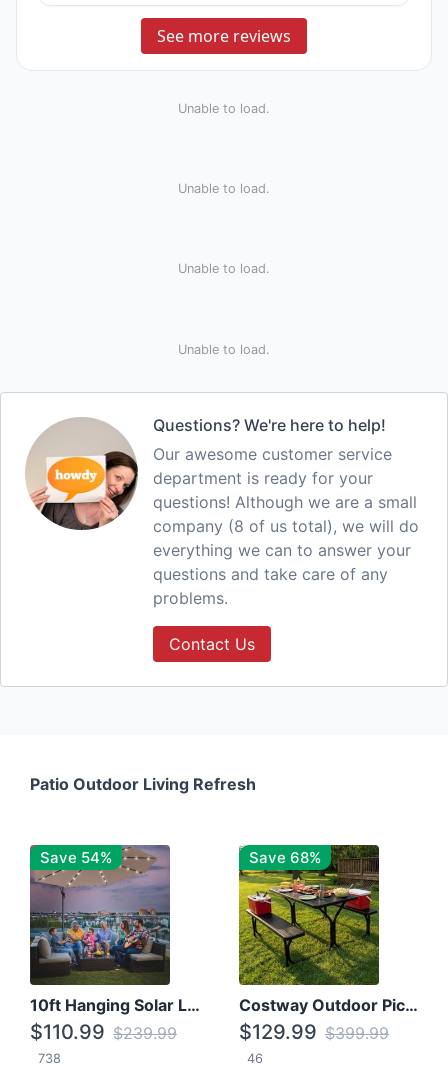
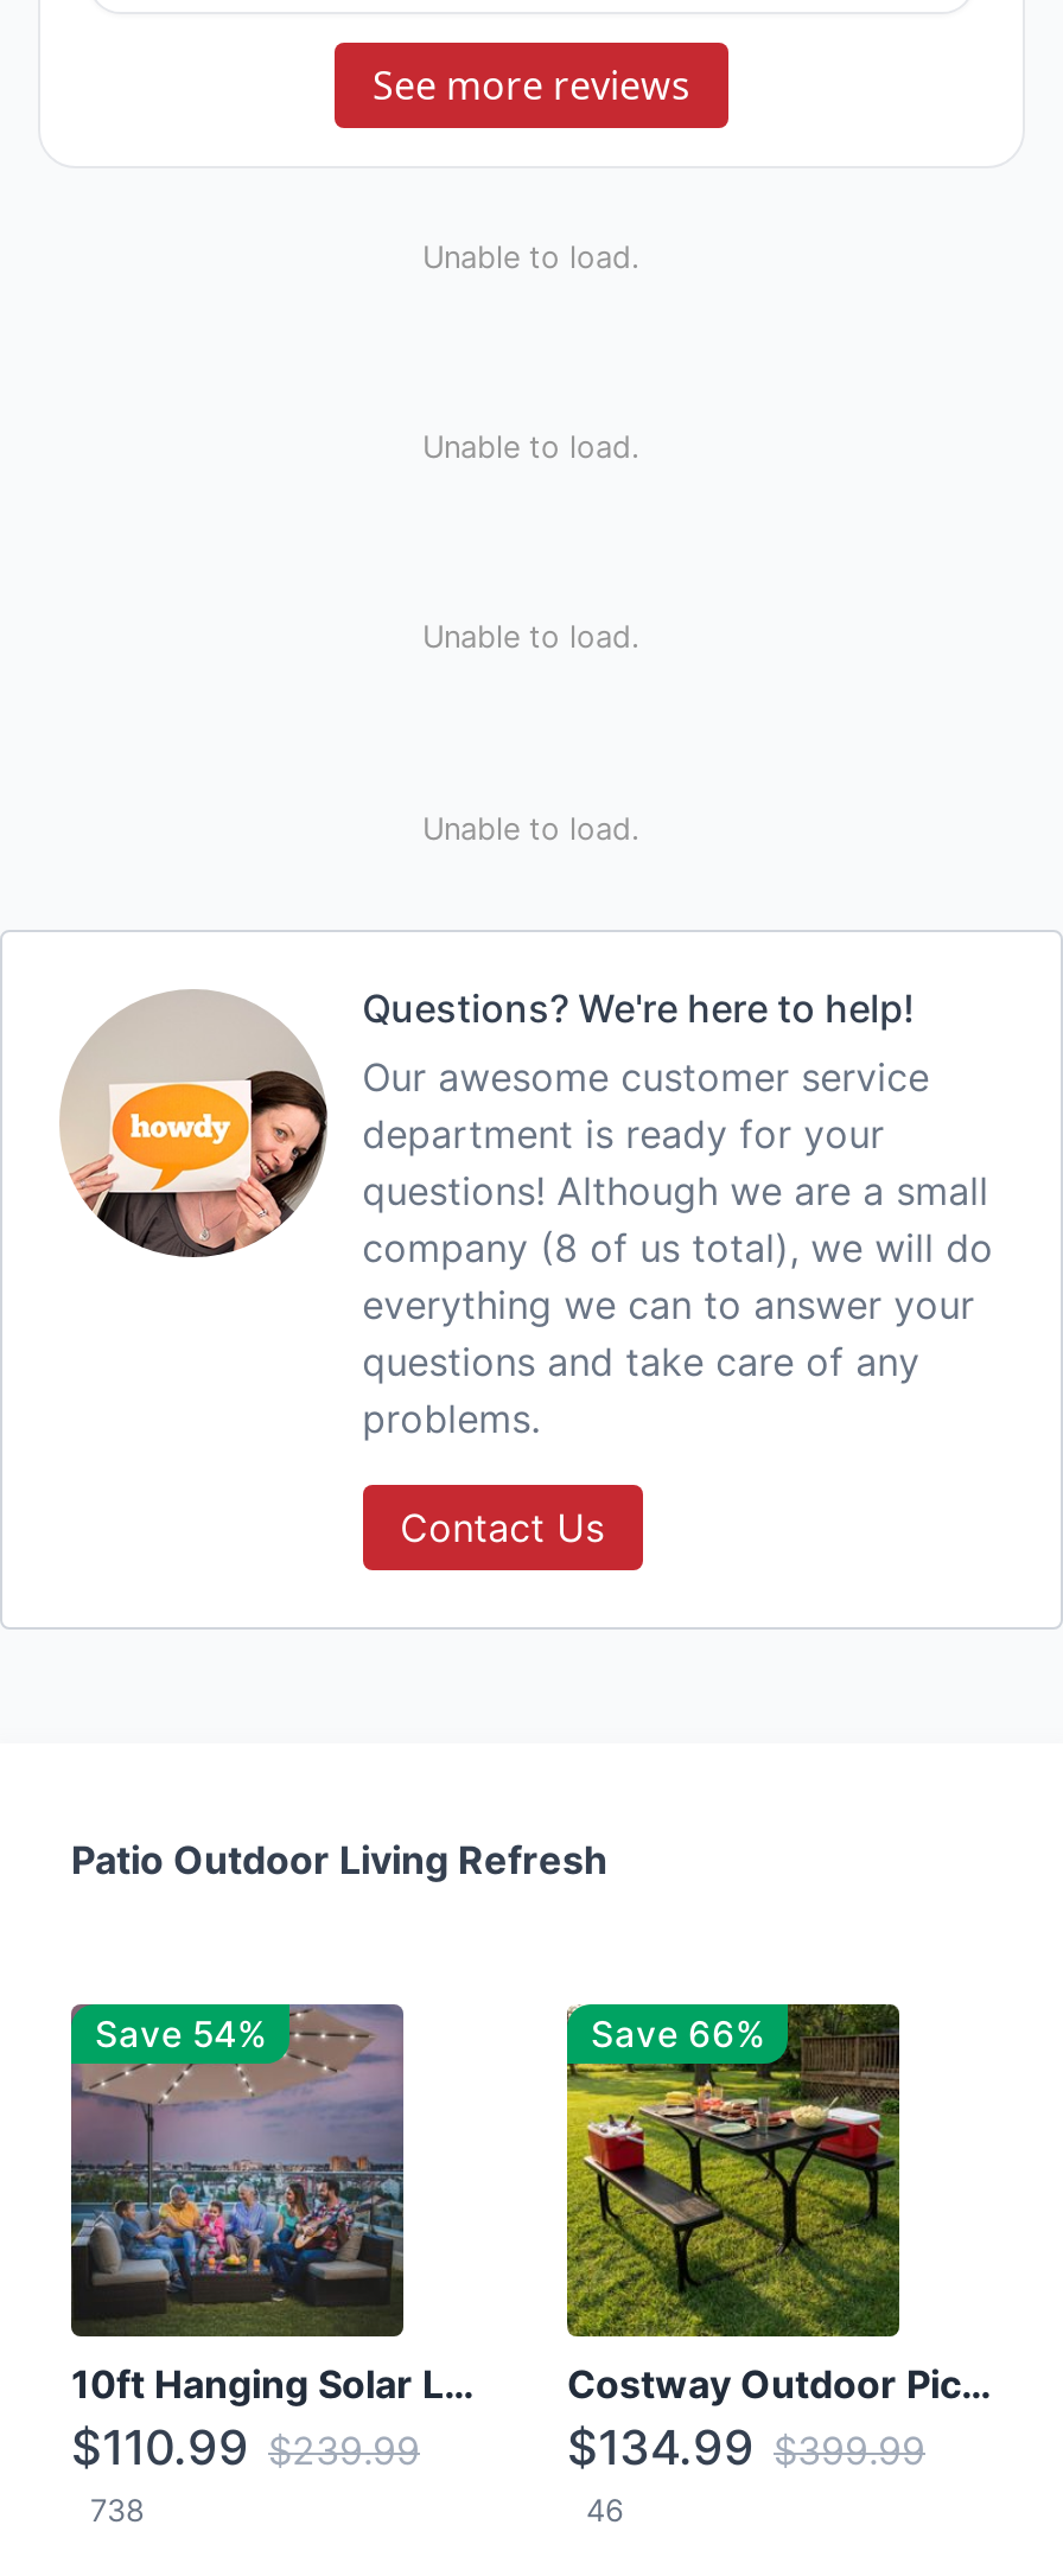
[249,848,321,867] Save 68% -> [591,2012,764,2057] Save 66%
[239,1020,389,1044] $129.99 $399.99 -> [567,2420,925,2477] $134.99 $399.99

